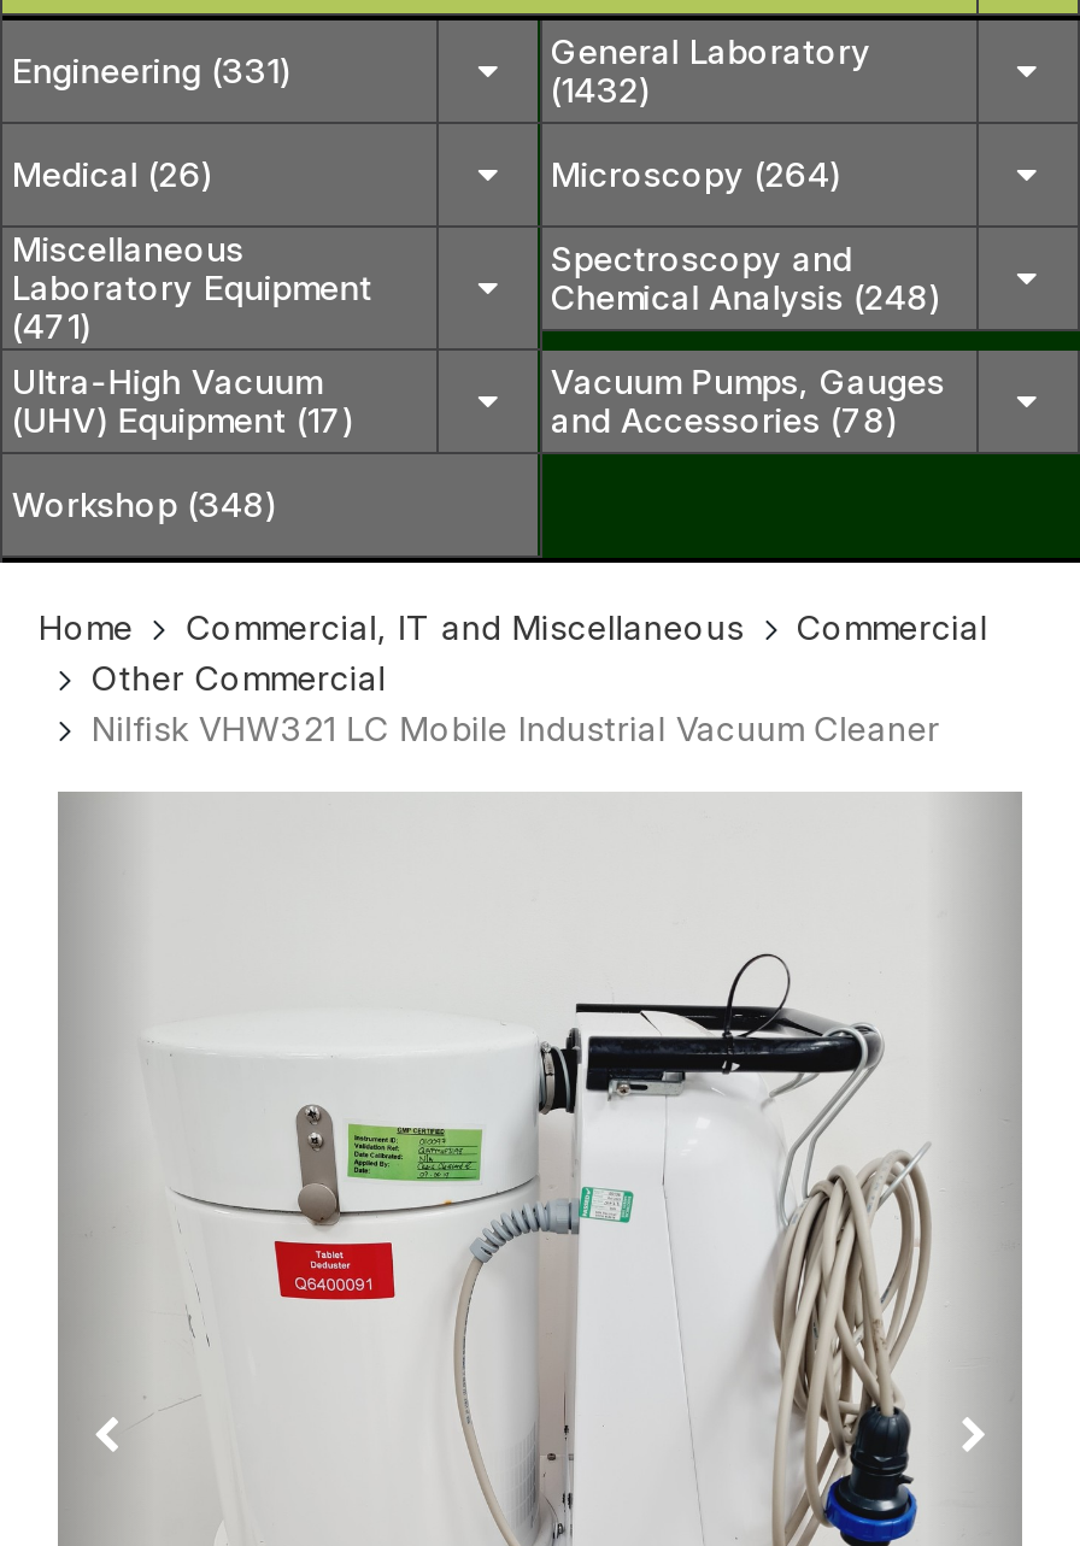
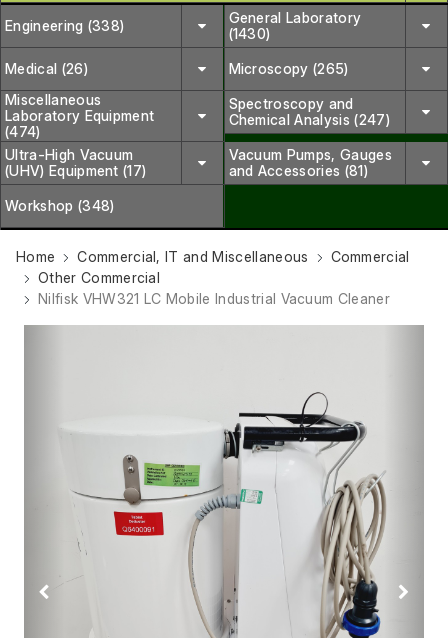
[12,49,290,90] Engineering (331) -> [5,17,124,34] Engineering (338)
[551,68,649,109] (1432) -> [228,25,270,42] (1430)
[551,153,840,194] Microscopy (264) -> [228,60,349,77] Microscopy (265)
[551,276,940,317] Chemical Analysis (248) -> [228,111,390,128] Chemical Analysis (247)
[12,305,91,346] (471) -> [5,123,41,140] (474)
[551,399,897,440] and Accessories (78) -> [228,162,368,179] and Accessories (81)

